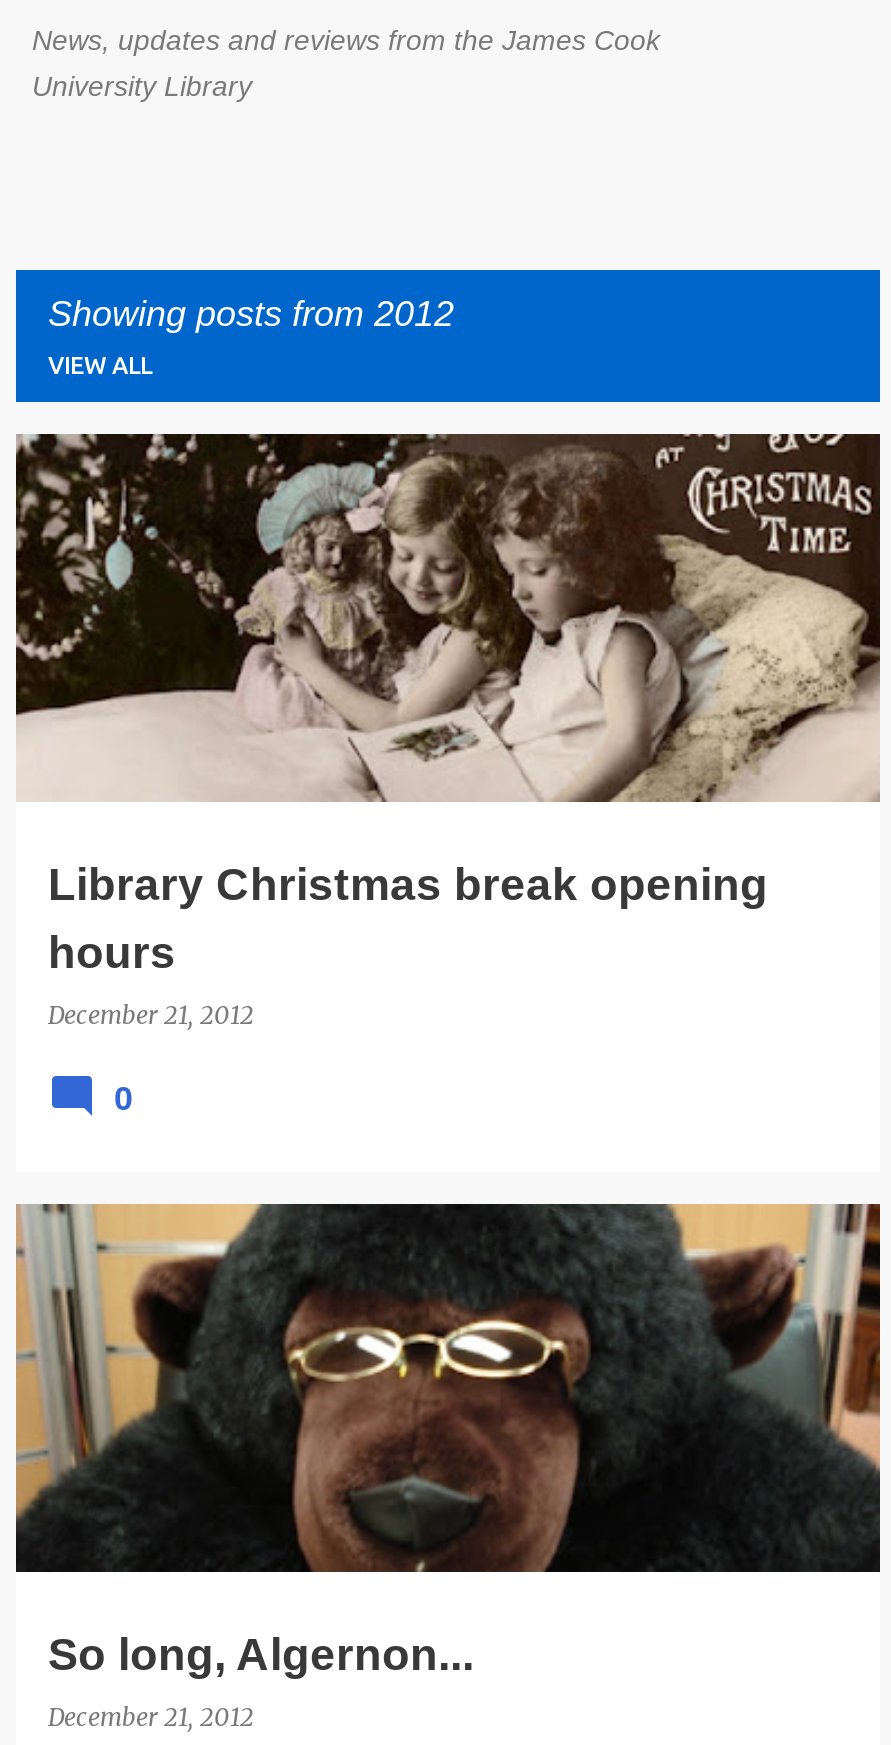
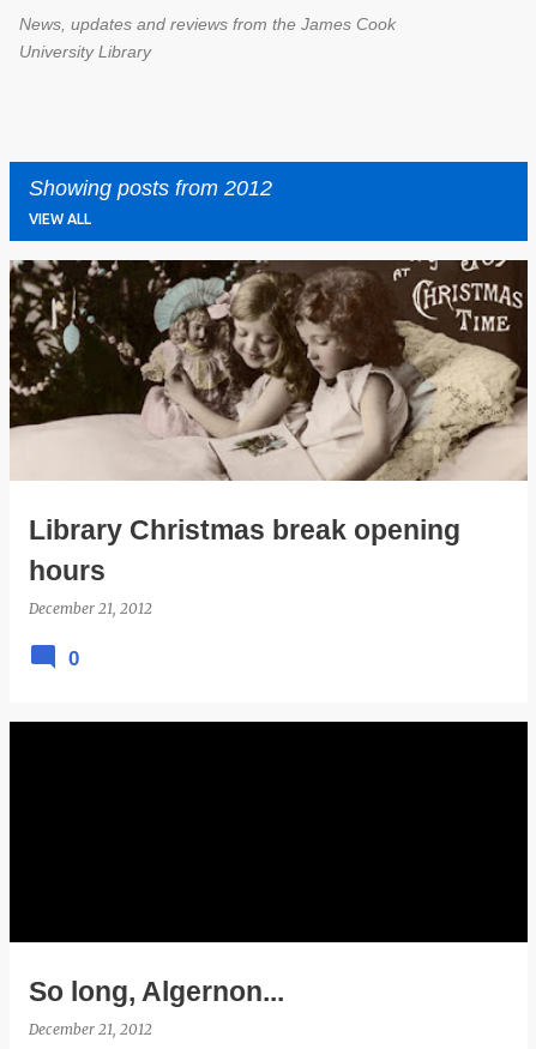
[14,1202,882,1574] [image] -> none

